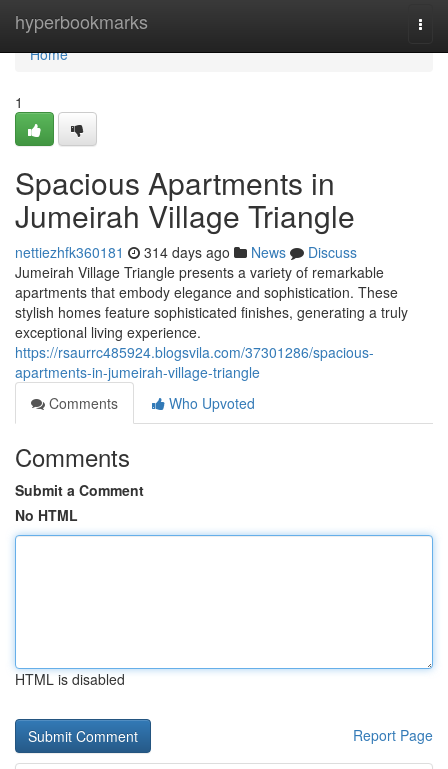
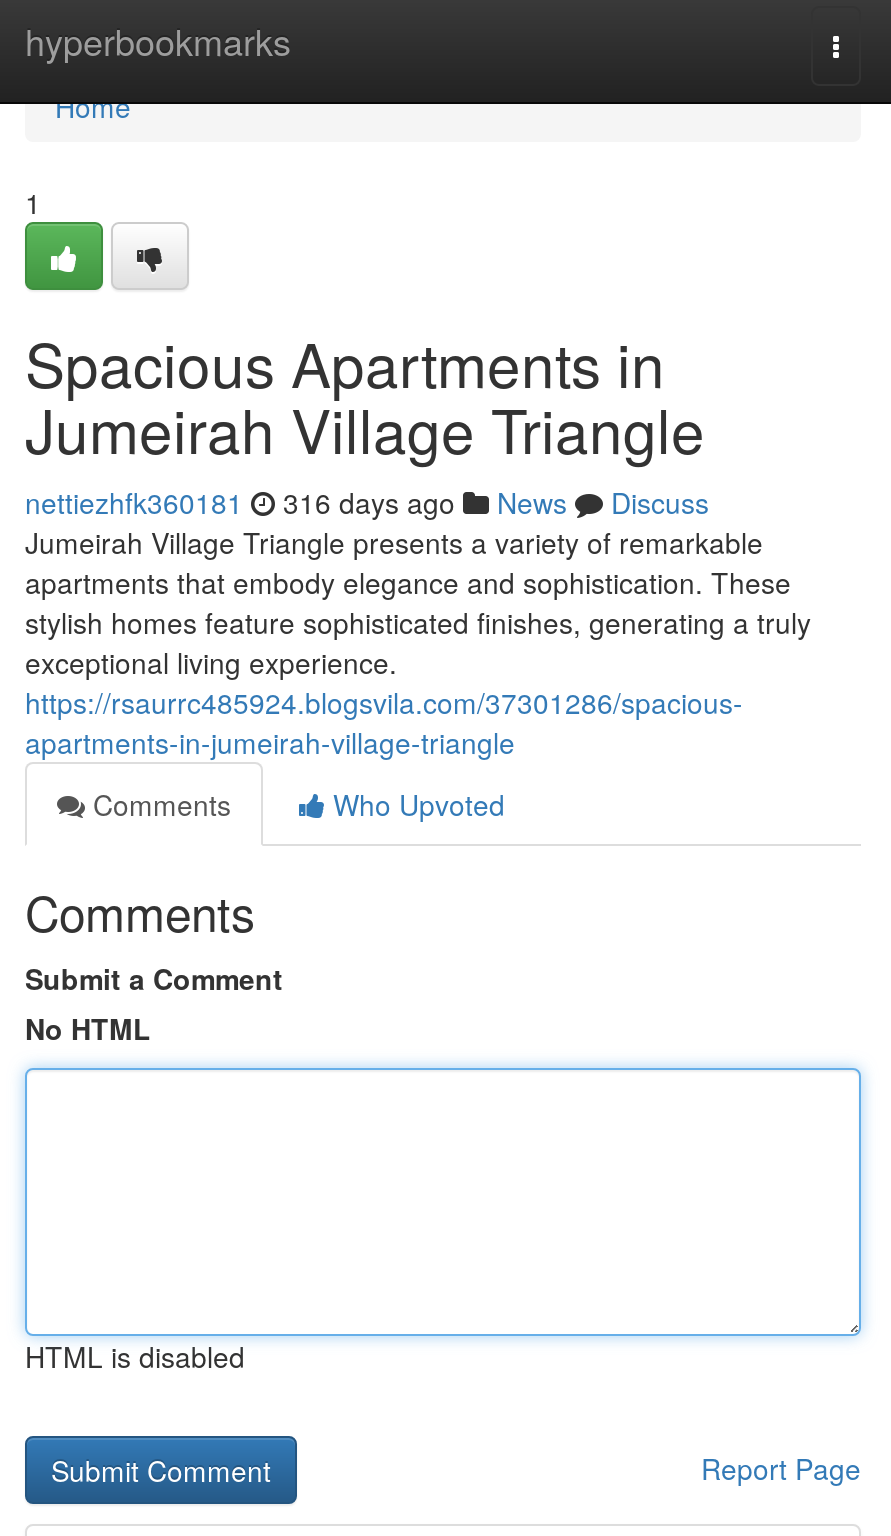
[15,242,357,262] nettiezhfk360181 314 days ago News Discuss -> [25,482,709,522] nettiezhfk360181 316 days ago News Discuss

